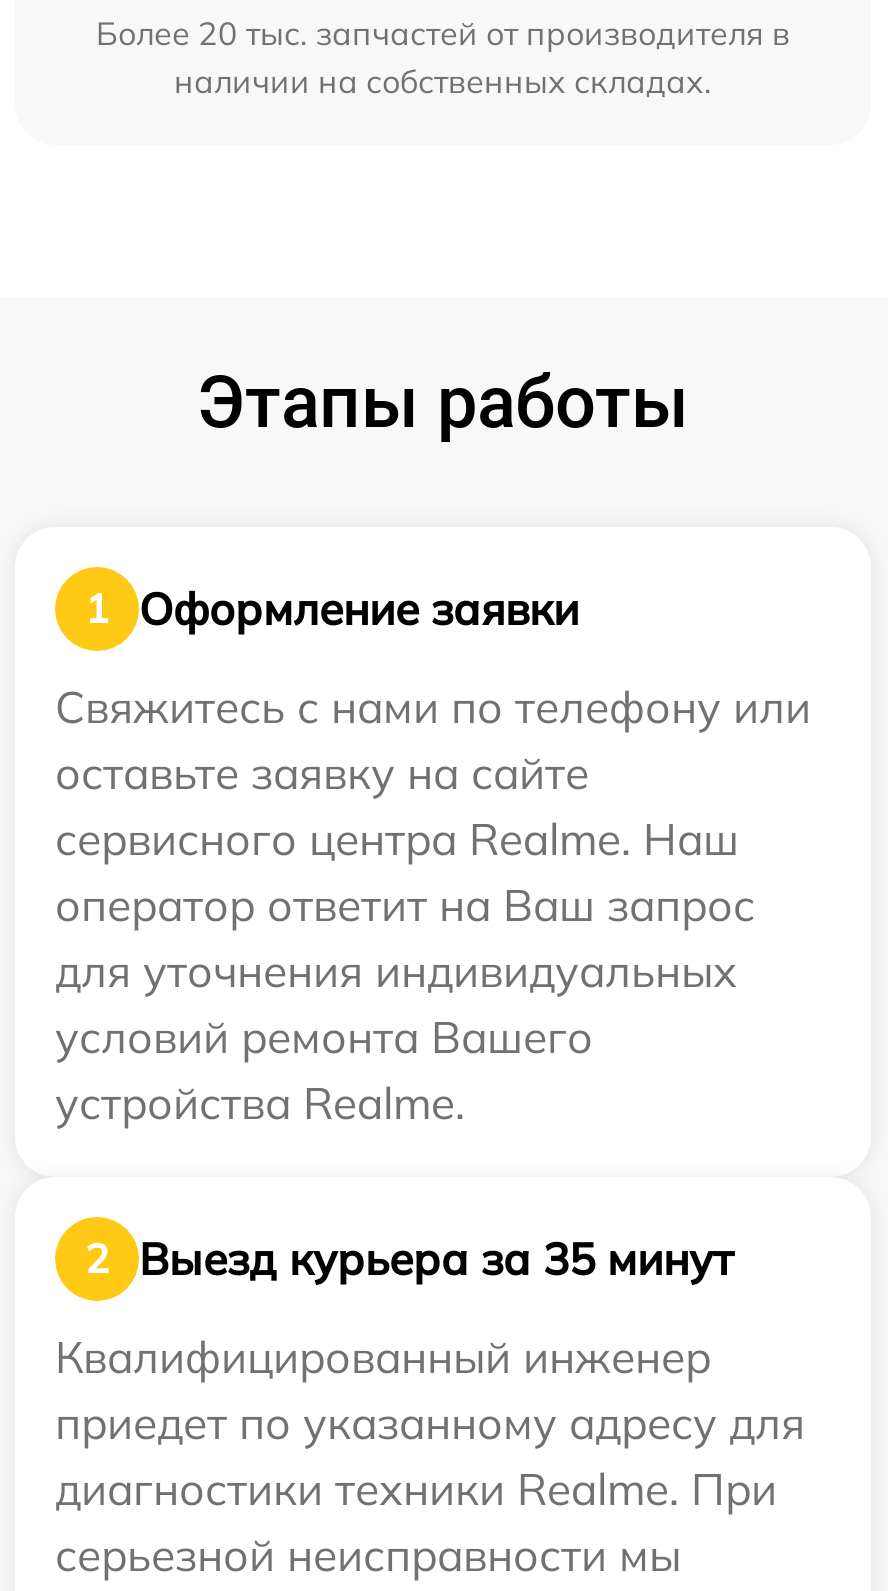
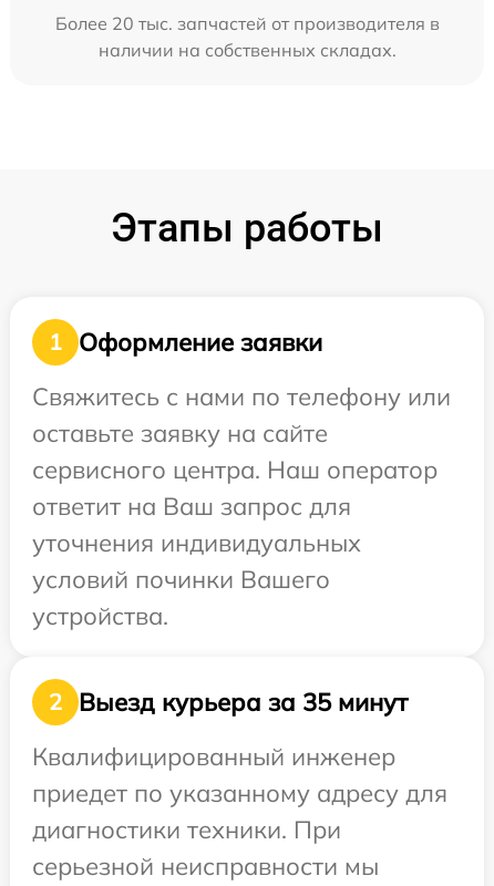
[55,811,755,1131] сервисного центра Realme. Наш | оператор ответит на Ваш запрос | для уточнения индивидуальных | условий ремонта Вашего | устройства Realme. -> [32,454,438,631] сервисного центра. Наш оператор | ответит на Ваш запрос для | уточнения индивидуальных | условий починки Вашего | устройства.
[55,1461,777,1517] диагностики техники Realme. При -> [32,814,341,845] диагностики техники. При

